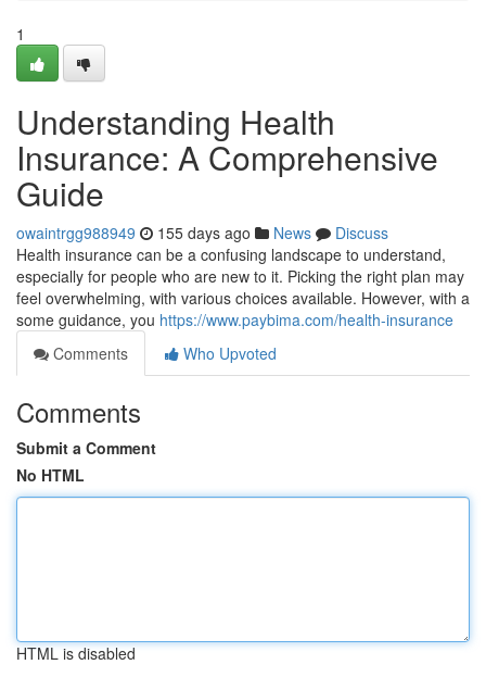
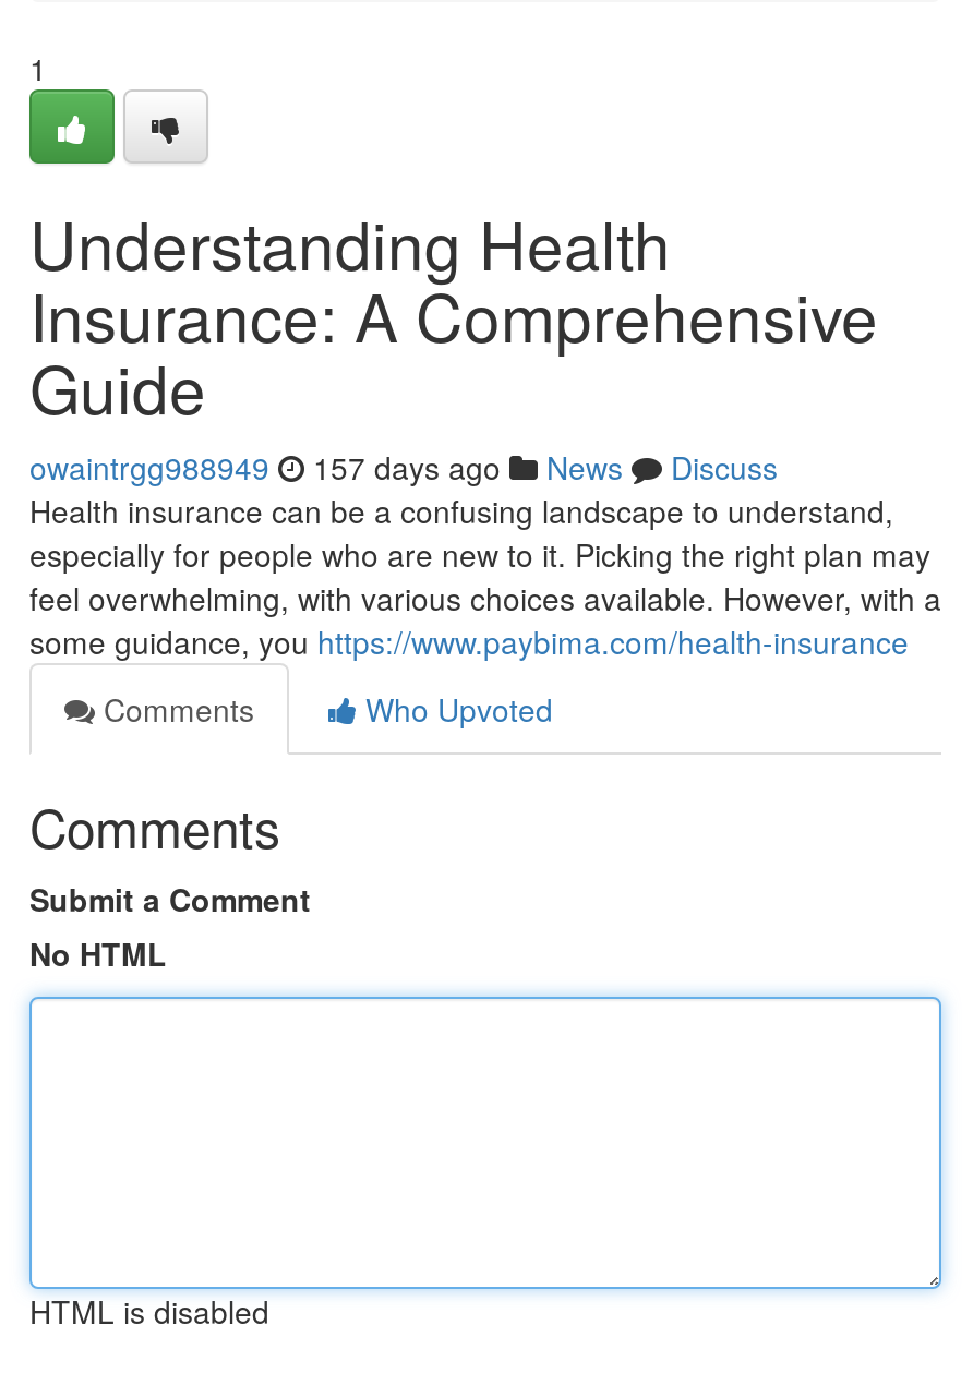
[16,222,388,243] owaintrgg988949 155 days ago News Discuss -> [29,445,778,489] owaintrgg988949 157 days ago News Discuss

